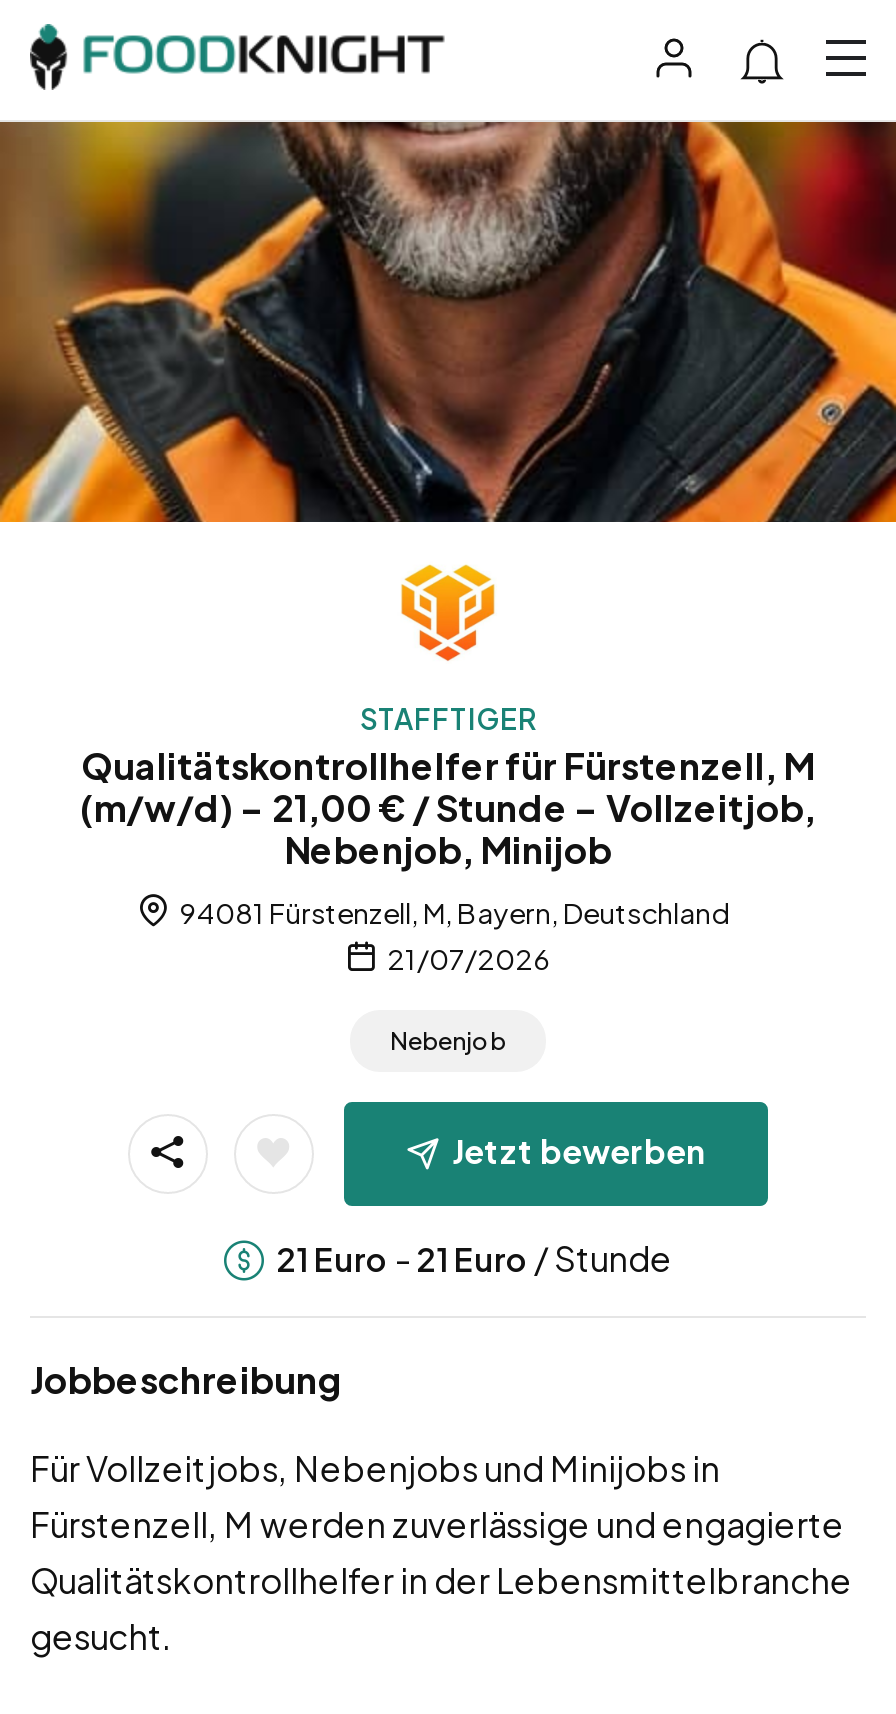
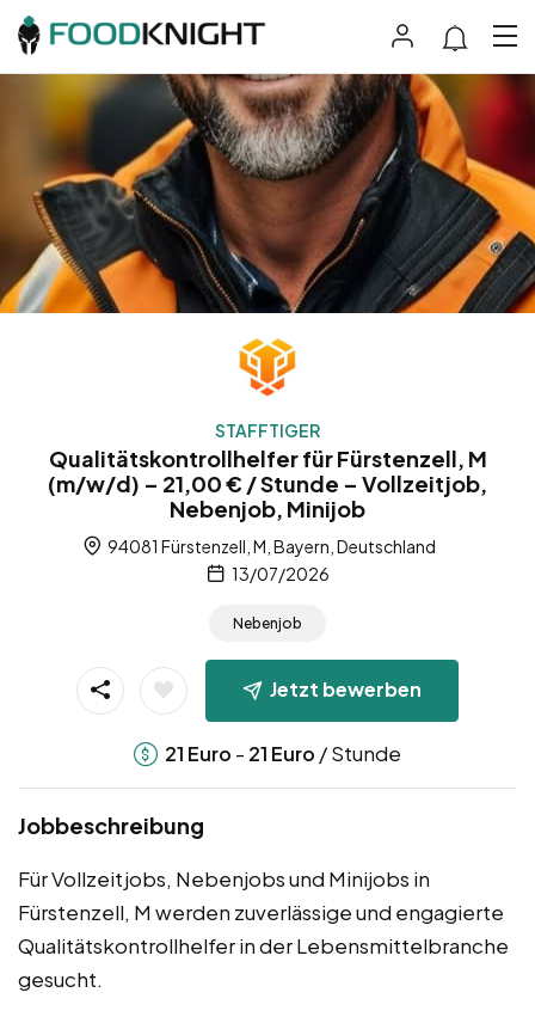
[383,941,551,977] 21/07/2026 -> [229,563,329,585] 13/07/2026

